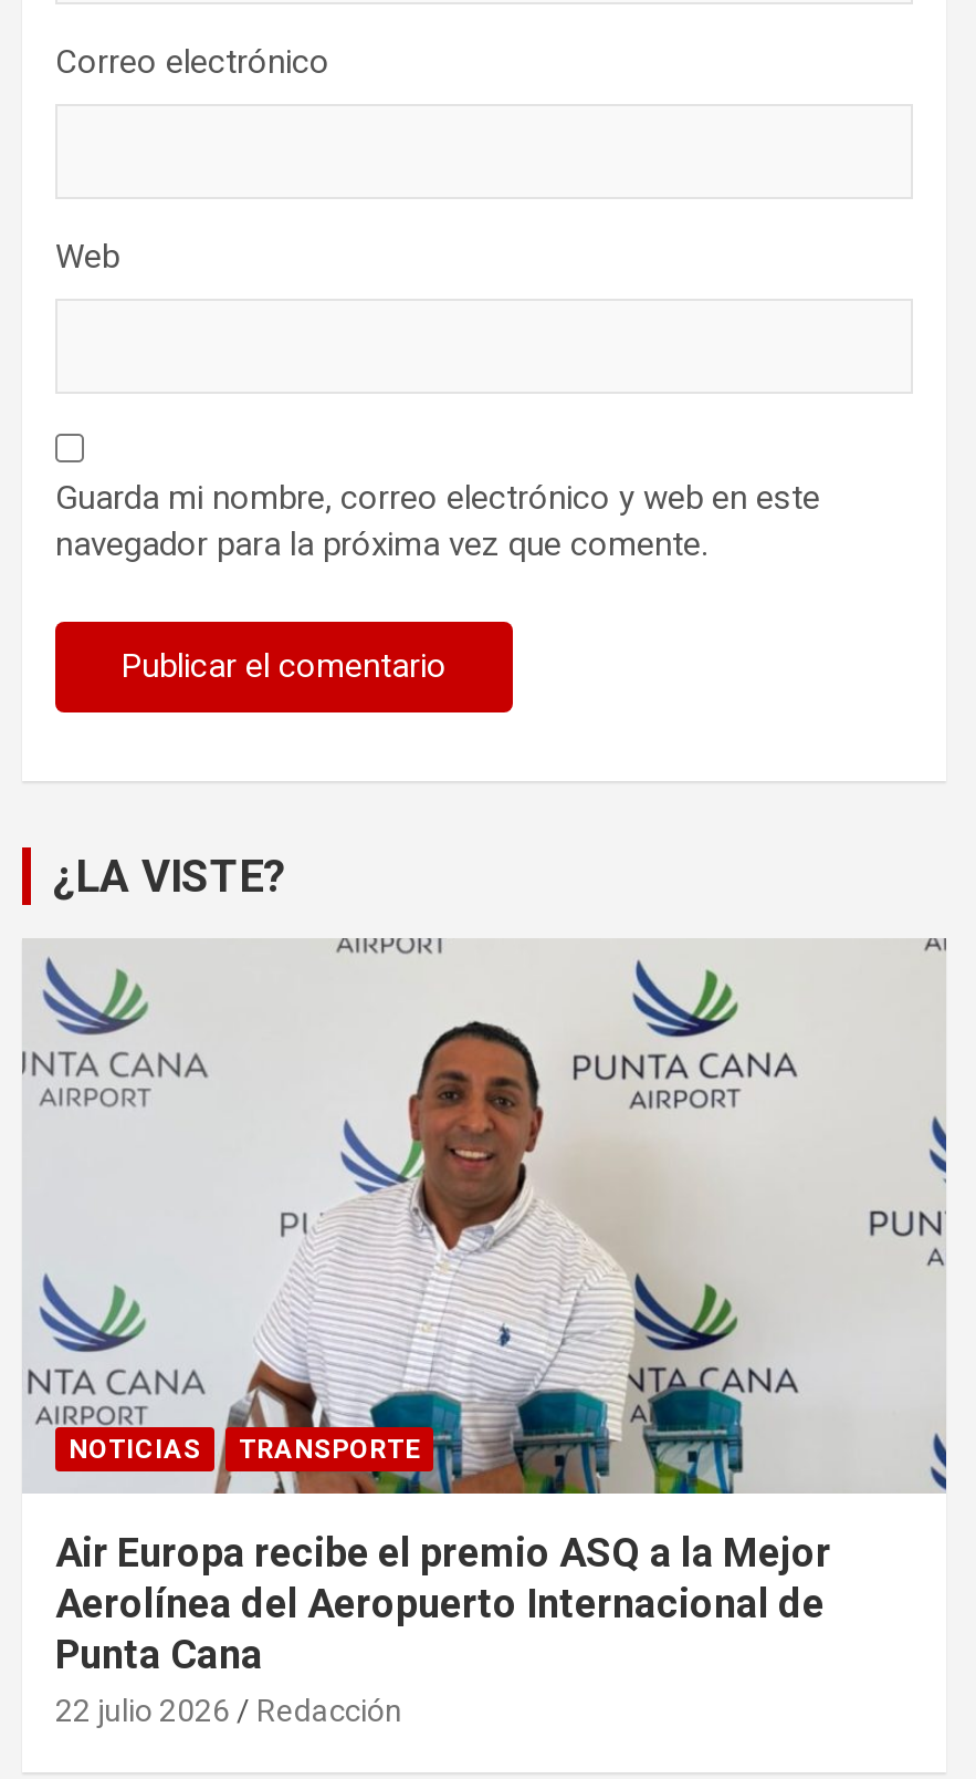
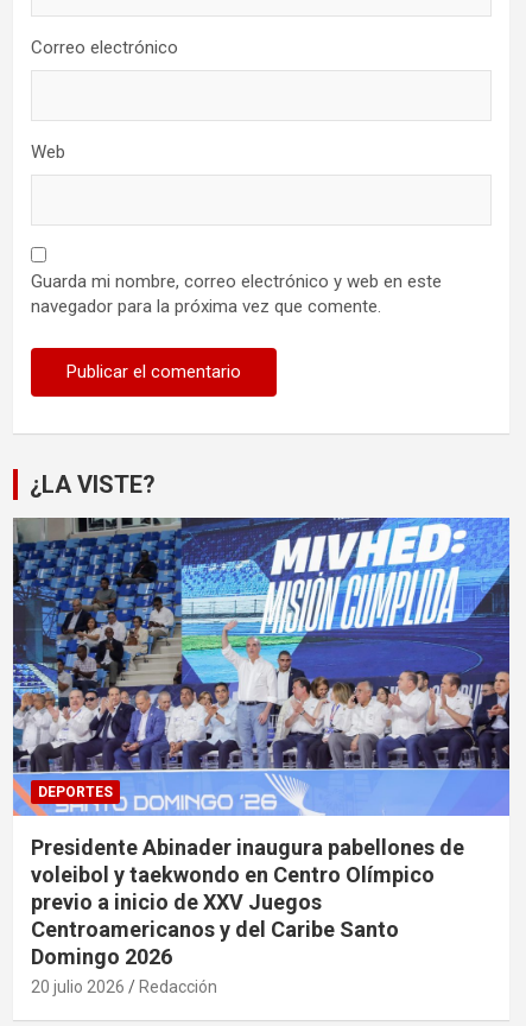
[22,938,948,1494] [image] | NOTICIAS | TRANSPORTE -> [12,517,511,817] [image] | DEPORTES
[55,1528,831,1727] Air Europa recibe el premio ASQ a la Mejor | Aerolínea del Aeropuerto Internacional de | Punta Cana | 22 julio 2026 -> [31,834,464,996] Presidente Abinader inaugura pabellones de | voleibol y taekwondo en Centro Olímpico | previo a inicio de XXV Juegos | Centroamericanos y del Caribe Santo | Domingo 2026 | 20 julio 2026

